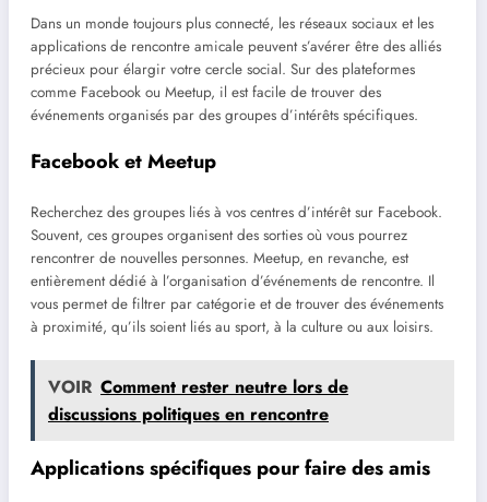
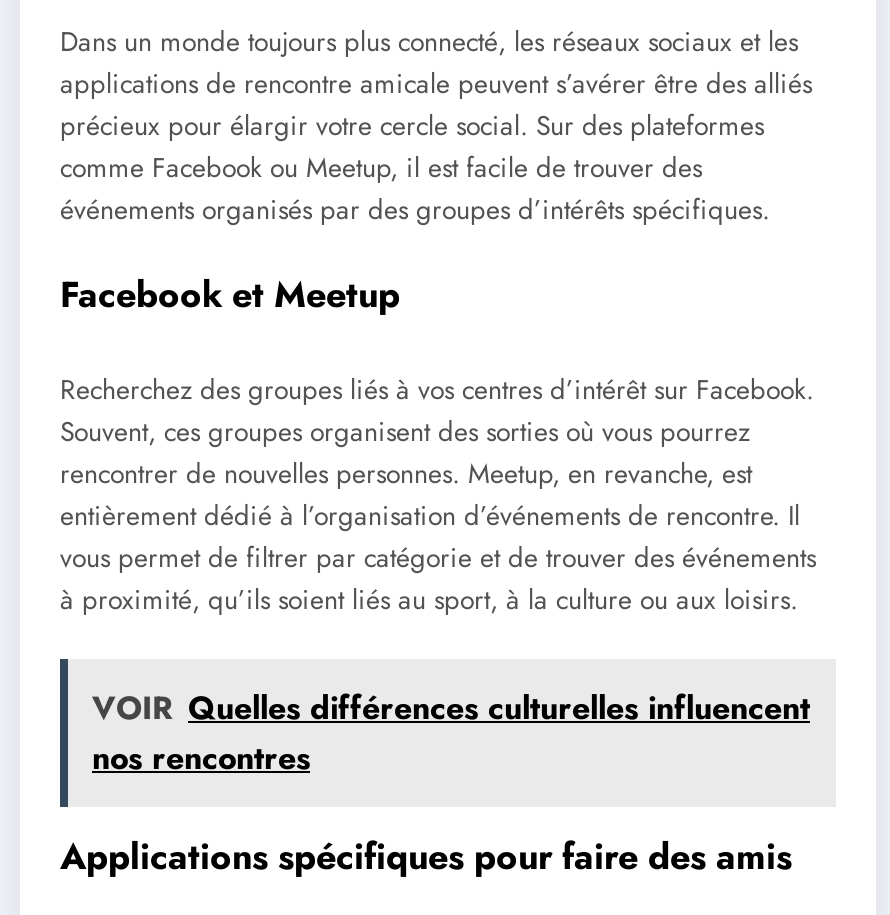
[48,374,348,426] VOIR Comment rester neutre lors de | discussions politiques en rencontre -> [92,685,810,781] VOIR Quelles différences culturelles influencent | nos rencontres

